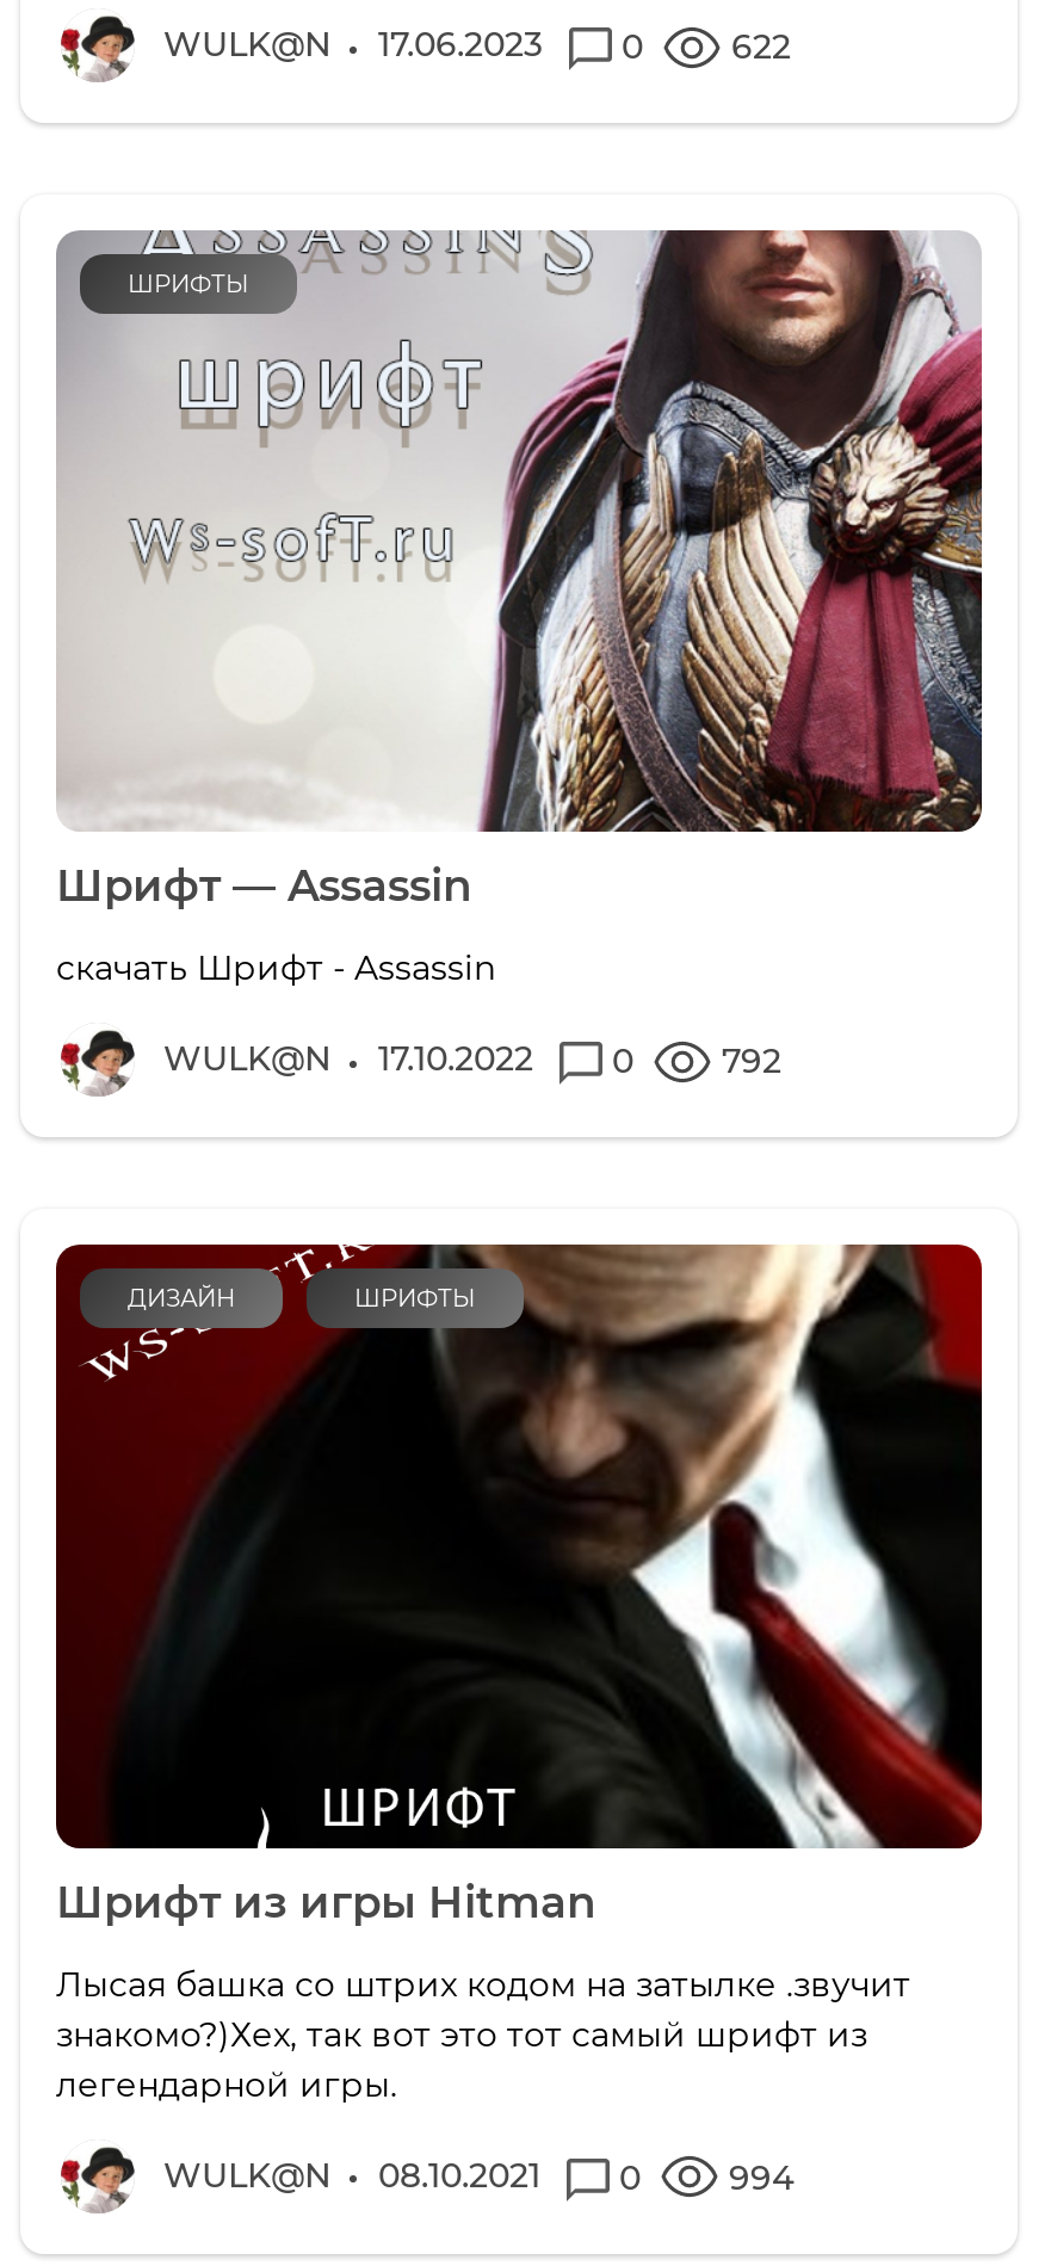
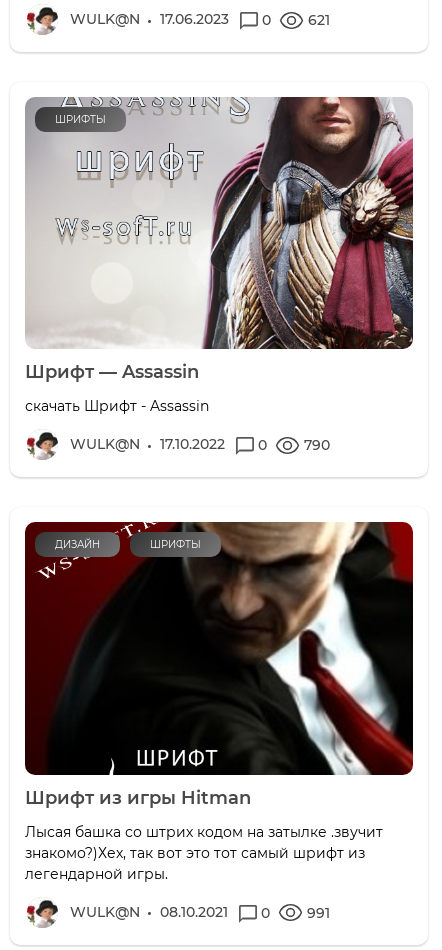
[731,26,791,68] 622 -> [308,11,330,29] 621
[722,1040,781,1083] 792 -> [304,436,330,454] 790
[729,2155,793,2198] 994 -> [307,904,330,922] 991

